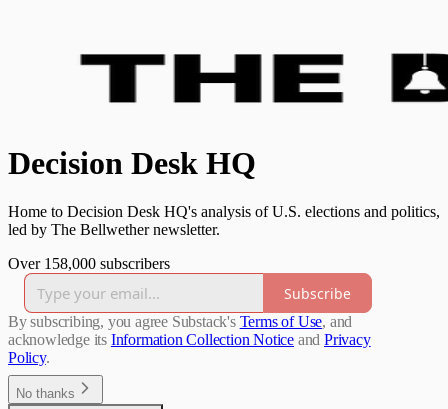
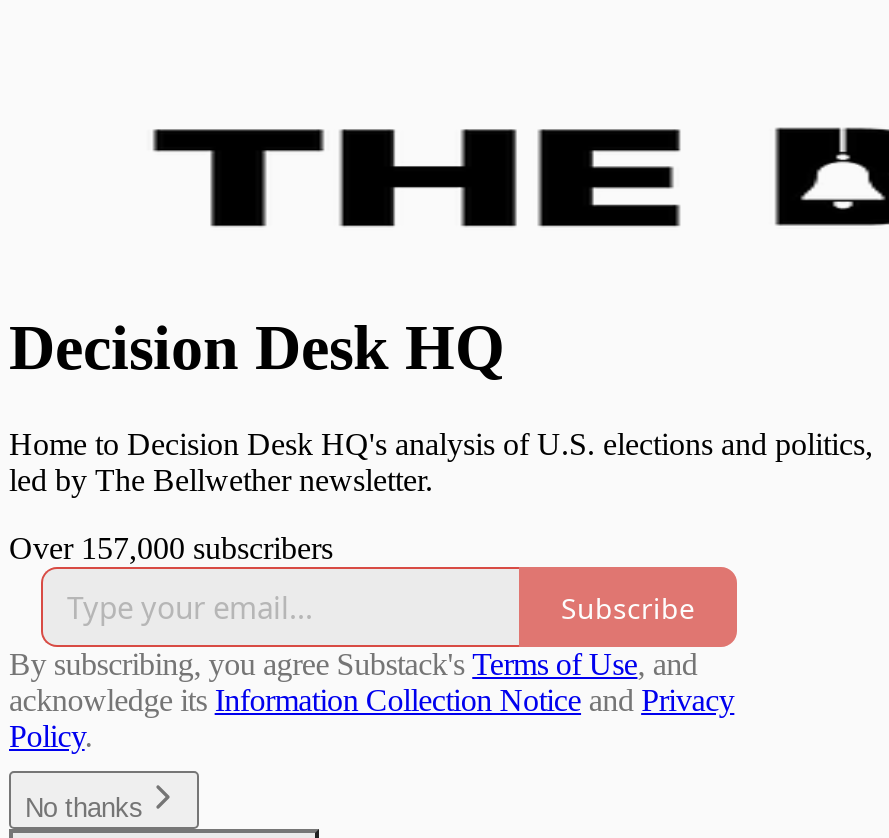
[8,255,170,272] Over 158,000 subscribers -> [9,532,333,566] Over 157,000 subscribers

